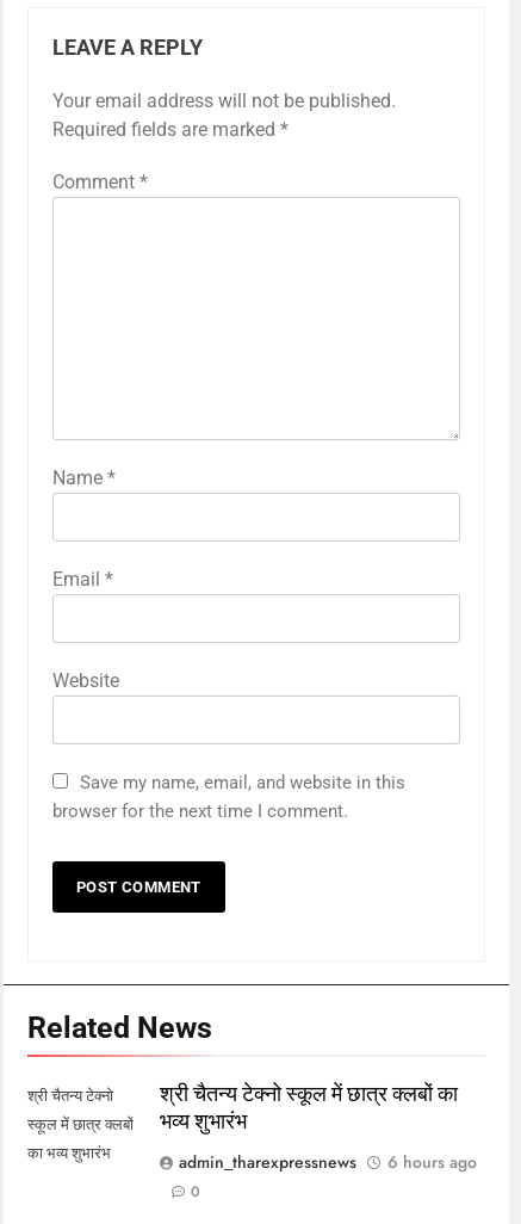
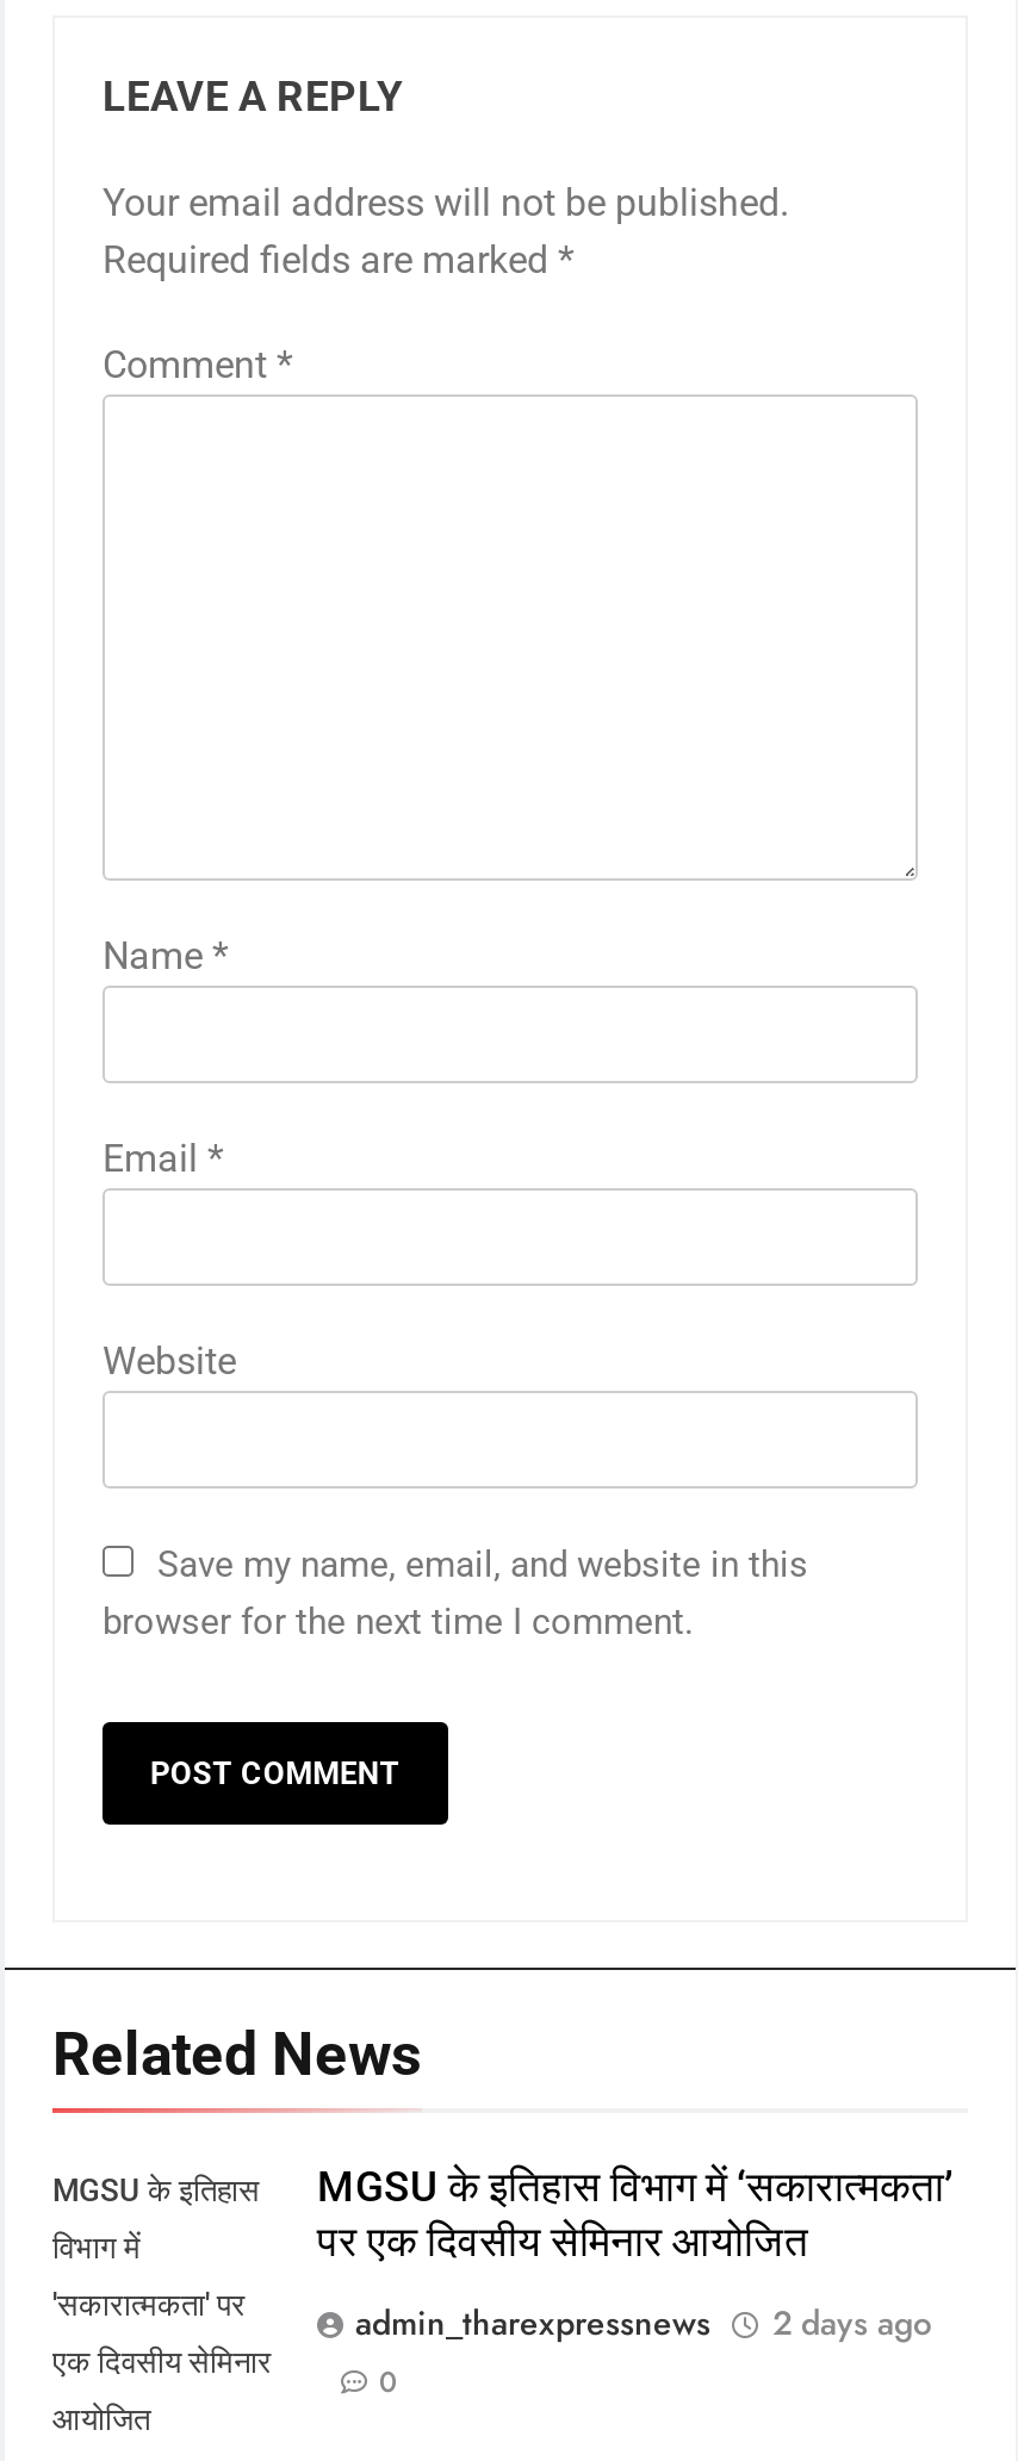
[27,1087,134,1162] श्री चैतन्य टेक्नो | स्कूल में छात्र क्लबों | का भव्य शुभारंभ -> [52,2172,272,2437] MGSU के इतिहास | विभाग में | 'सकारात्मकता' पर | एक दिवसीय सेमिनार | आयोजित
[160,1083,458,1134] श्री चैतन्य टेक्नो स्कूल में छात्र क्लबों का | भव्य शुभारंभ -> [317,2163,954,2265] MGSU के इतिहास विभाग में ‘सकारात्मकता’ | पर एक दिवसीय सेमिनार आयोजित
[179,1151,477,1174] admin_tharexpressnews 6 hours ago -> [355,2299,932,2346] admin_tharexpressnews 2 days ago

